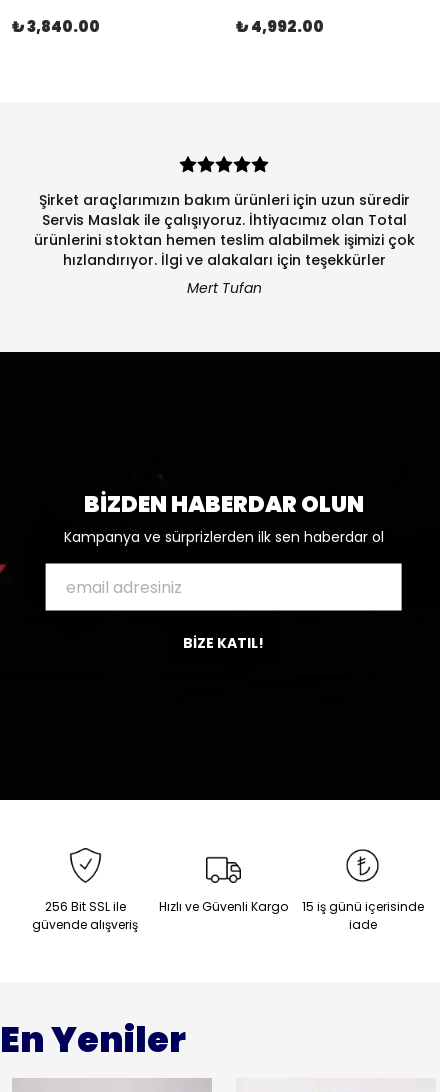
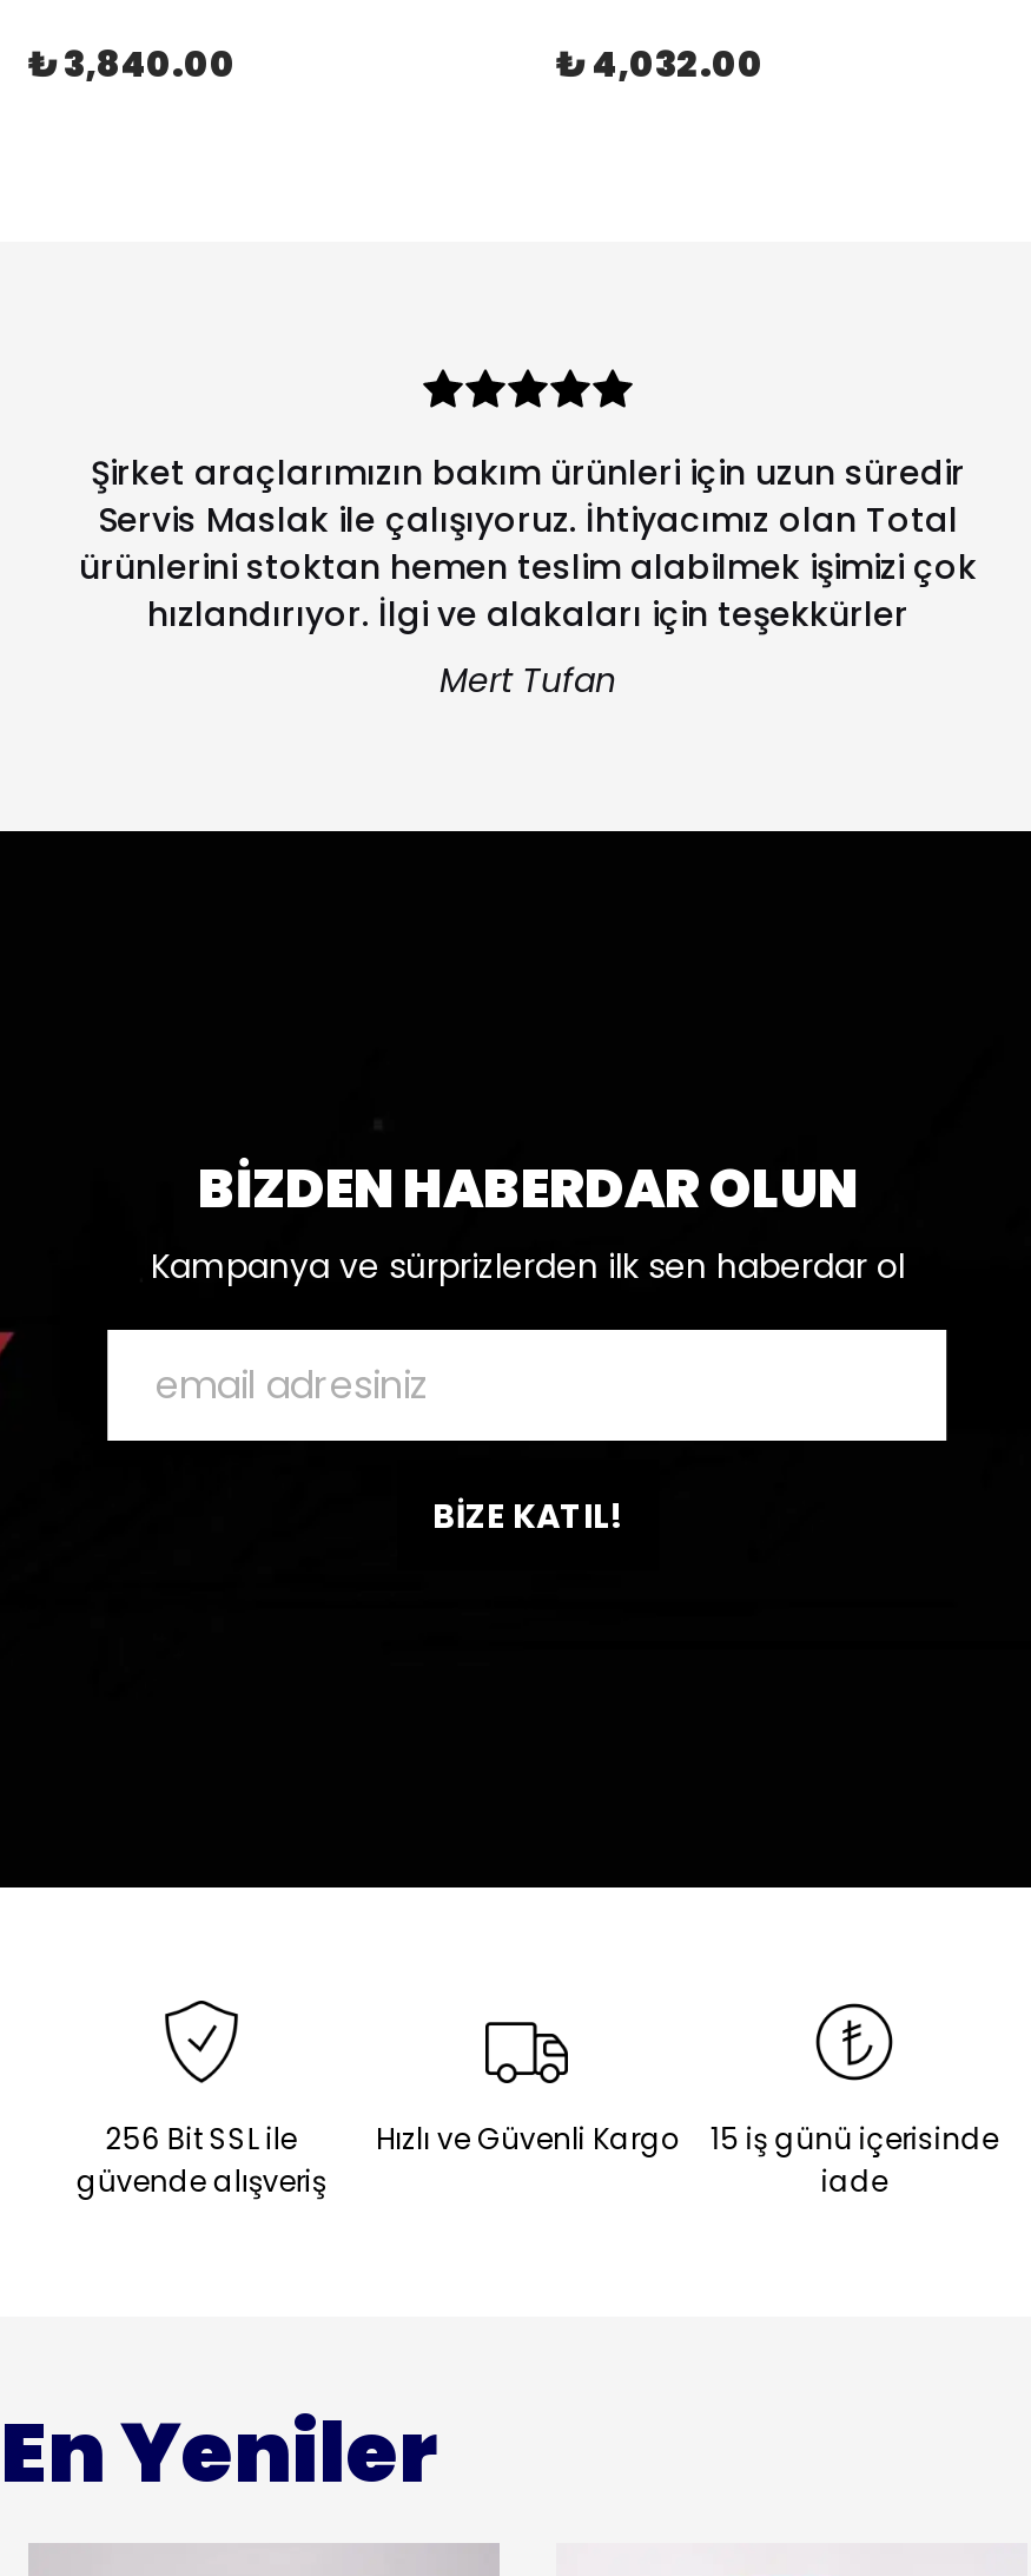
[236,16,324,37] ₺ 4,992.00 -> [556,40,764,89] ₺ 4,032.00

